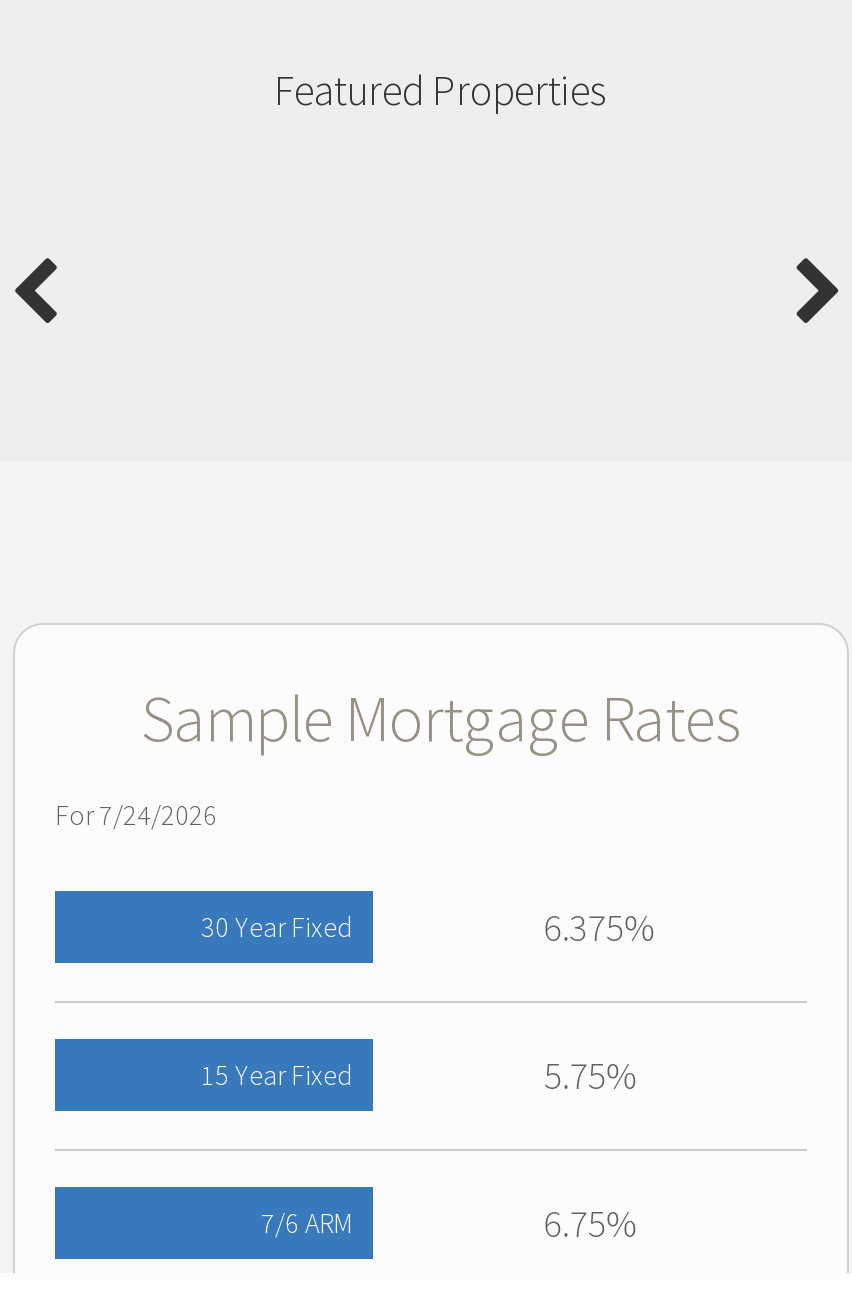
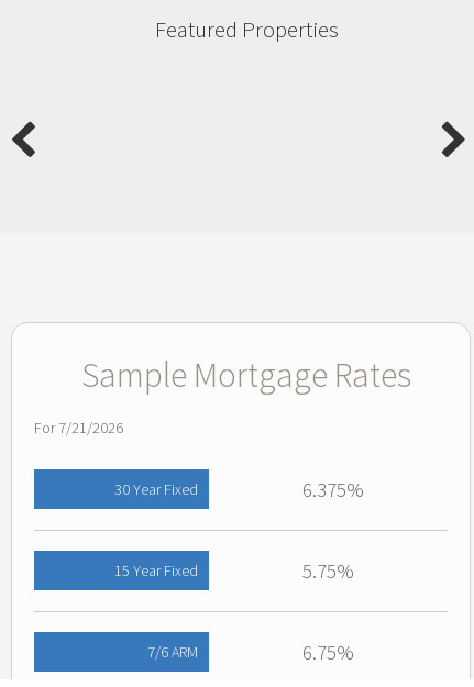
[55,796,217,832] For 7/24/2026 -> [34,417,123,437] For 7/21/2026

